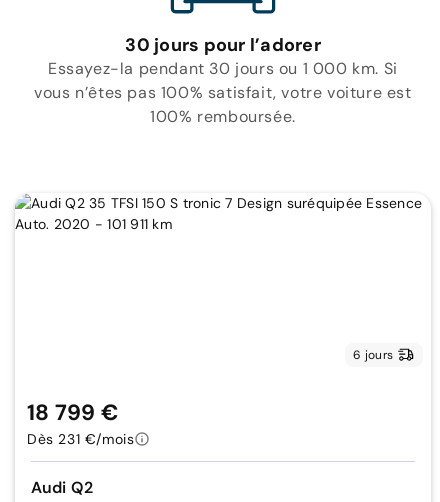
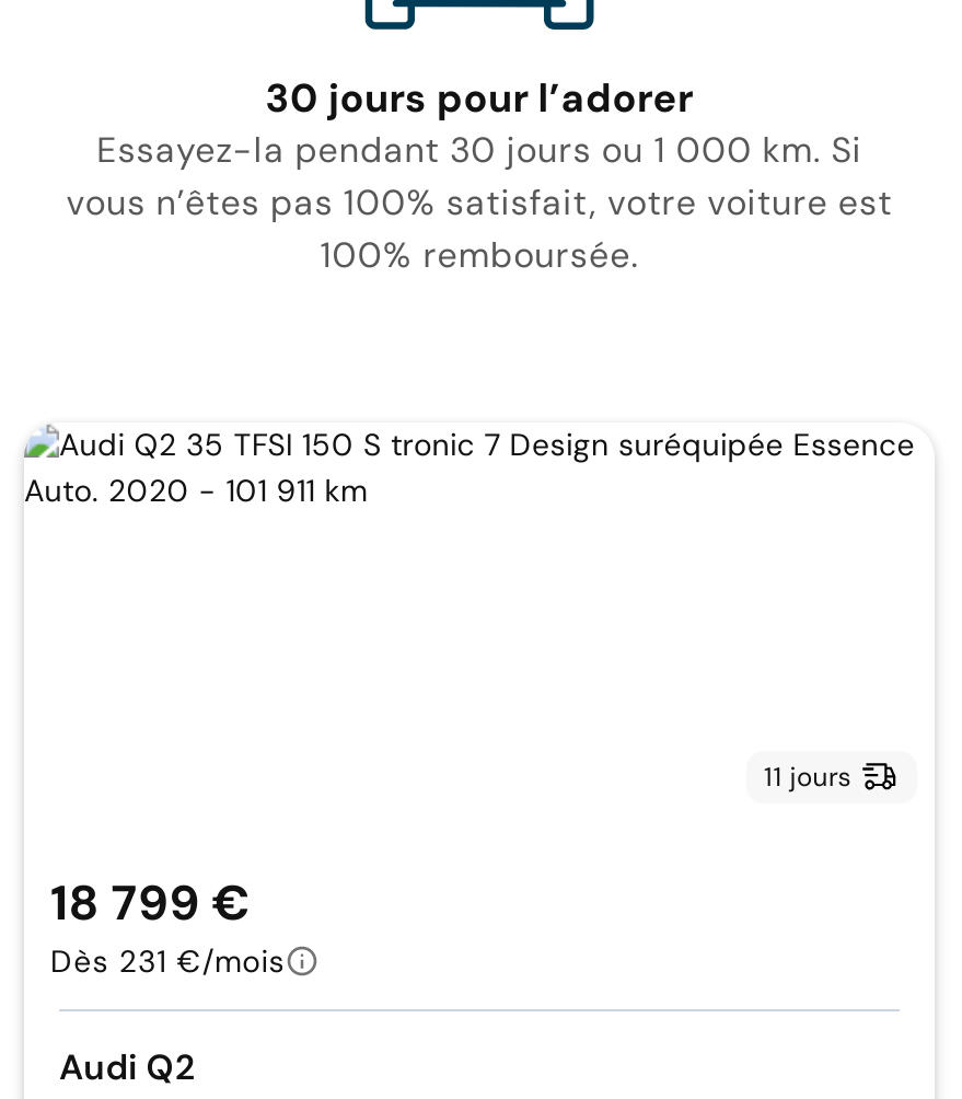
[353,347,393,363] 6 jours -> [764,759,851,794] 11 jours

